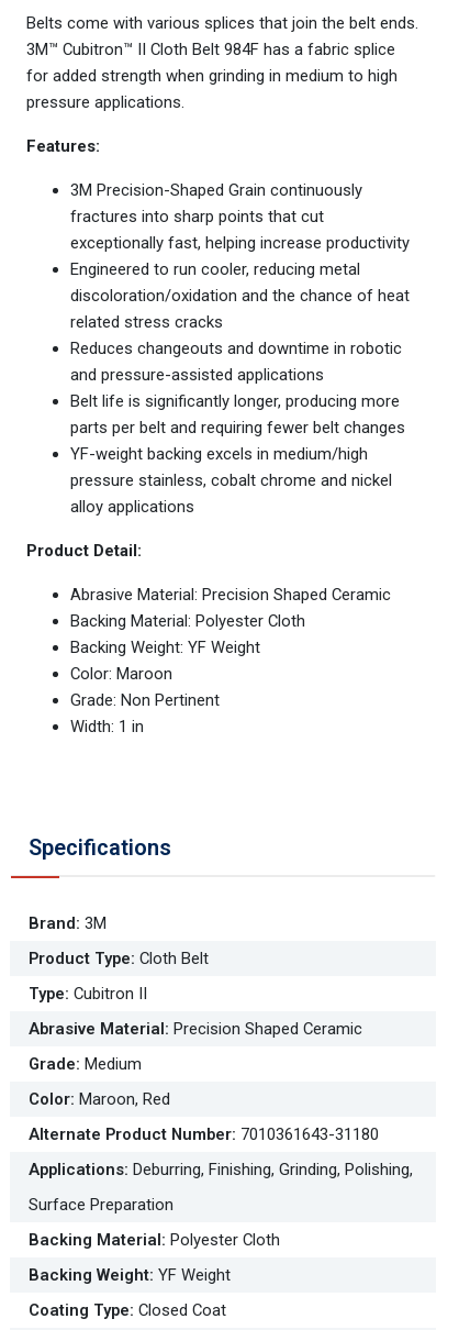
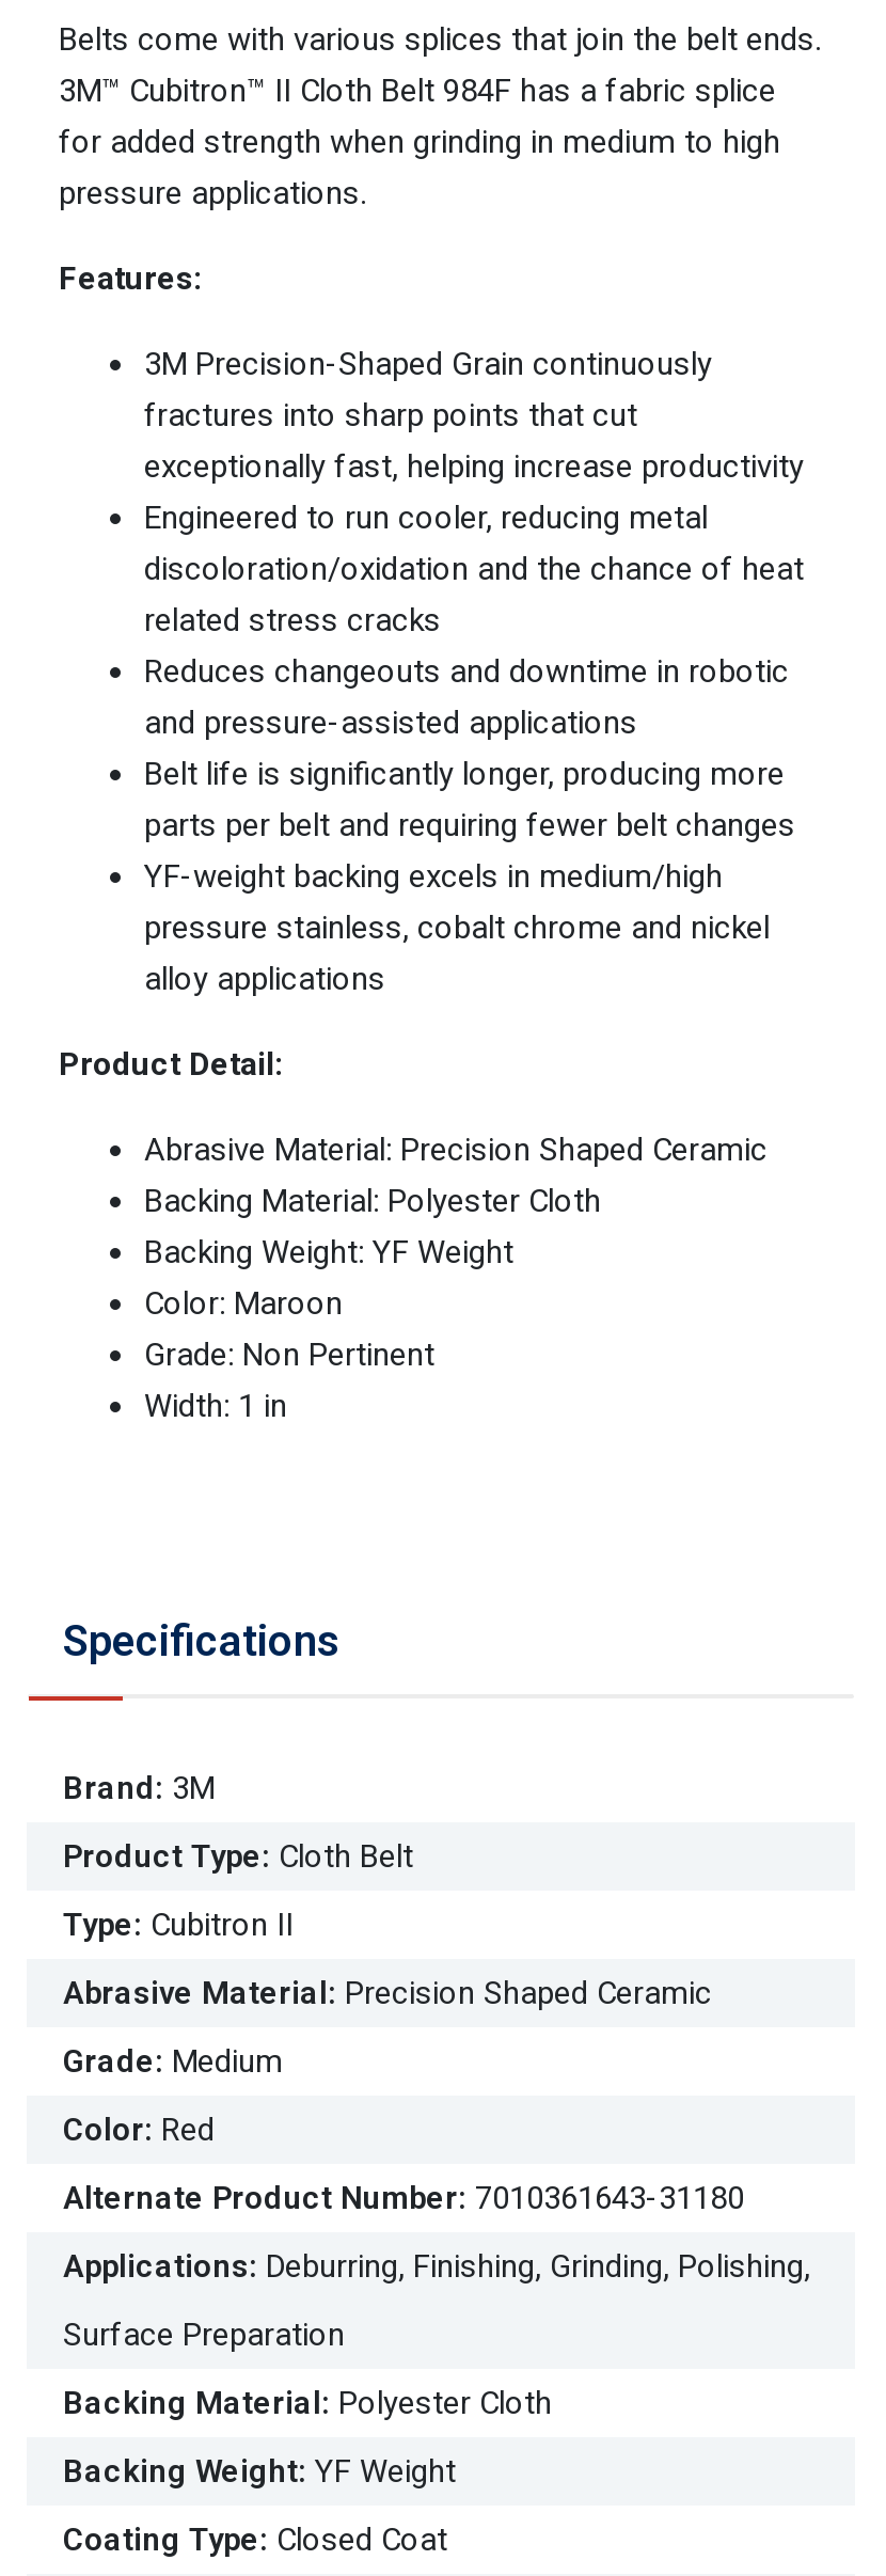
[29,1090,170,1109] Color: Maroon, Red -> [63,2111,215,2149] Color: Red

